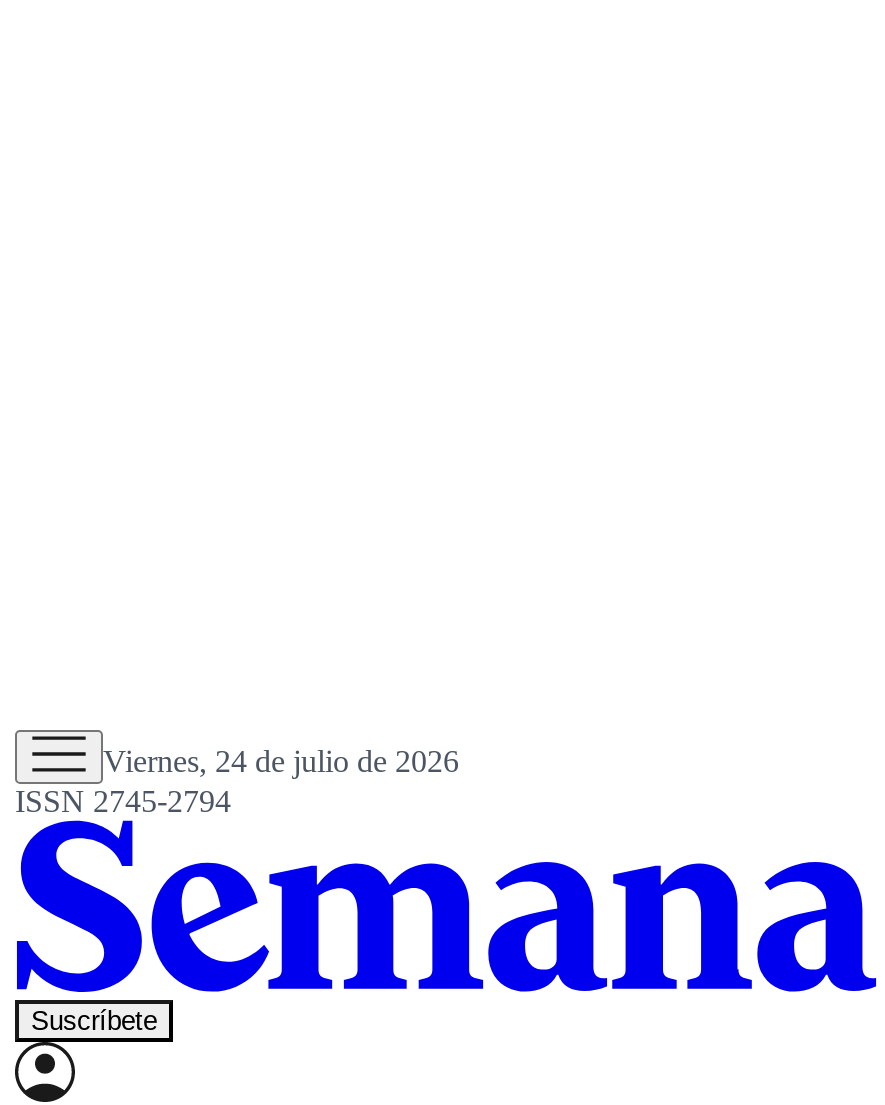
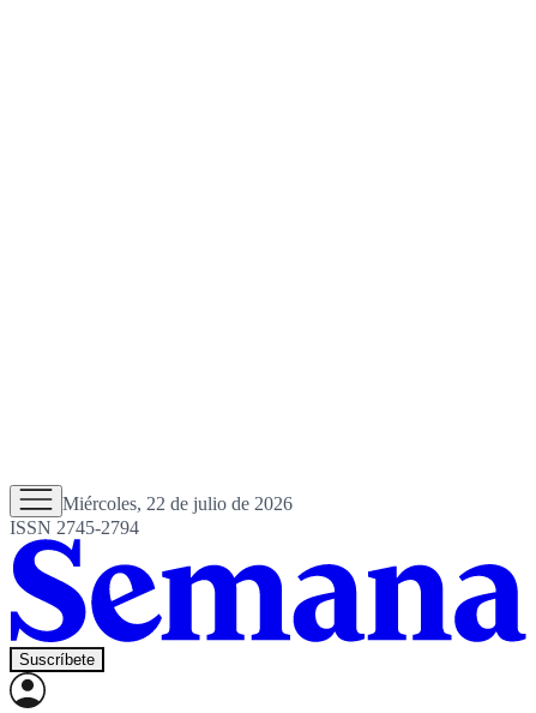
[103,744,459,778] Viernes, 24 de julio de 2026 -> [62,493,293,514] Miércoles, 22 de julio de 2026

